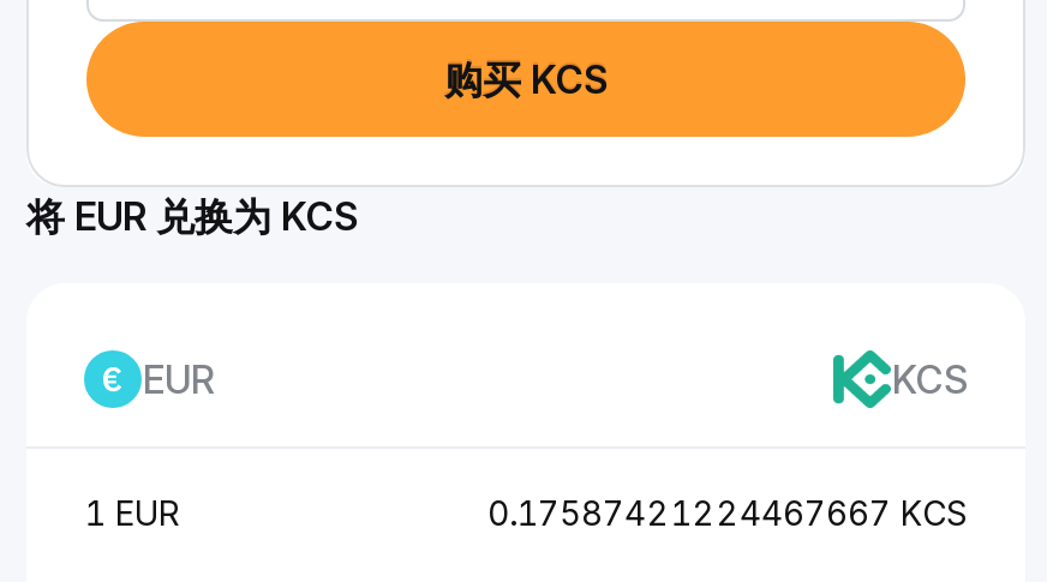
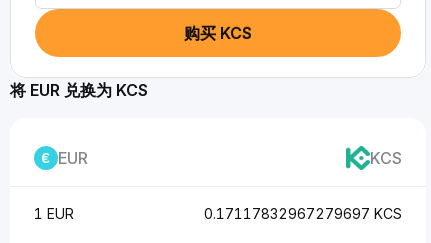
[487,492,968,533] 0.17587421224467667 KCS -> [204,205,402,222] 0.17117832967279697 KCS

